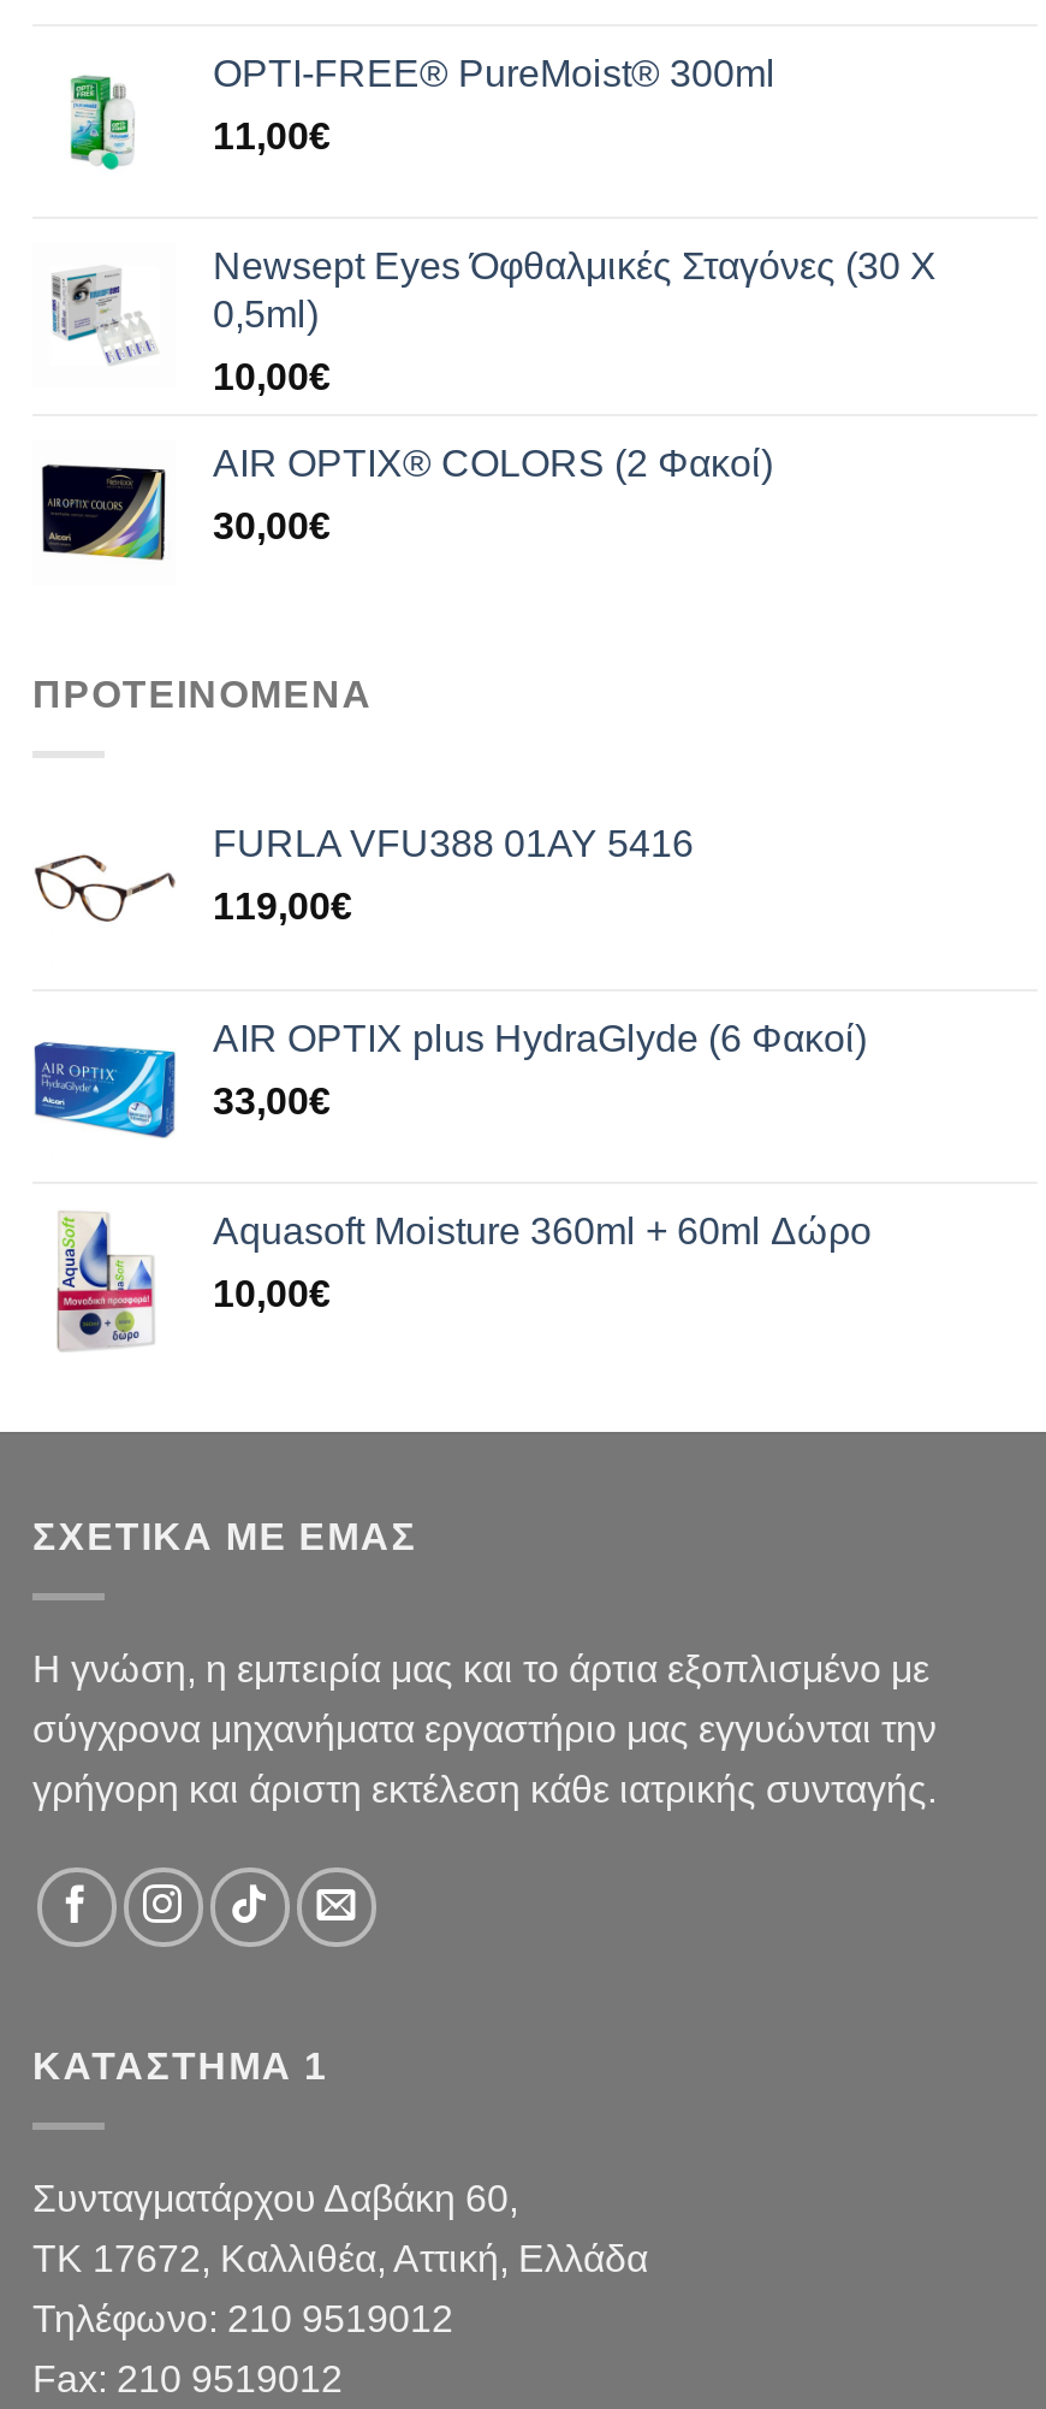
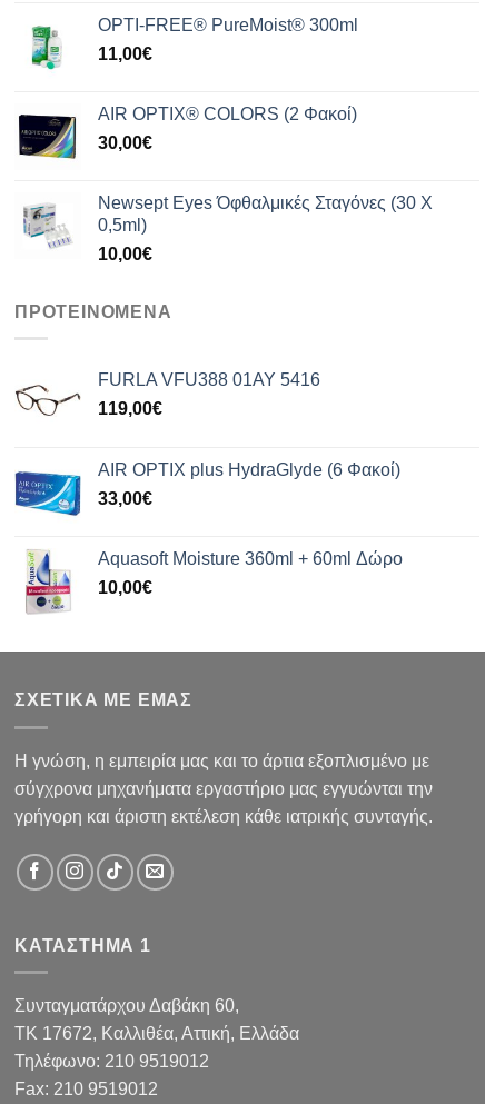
moved [49,246,937,398] -> [22,193,433,263]: [image] | Newsept Eyes Όφθαλμικές Σταγόνες (30 Χ | 0,5ml) | 10,00€
moved [40,444,773,562] -> [18,104,357,160]: [image] | AIR OPTIX® COLORS (2 Φακοί) | 30,00€

